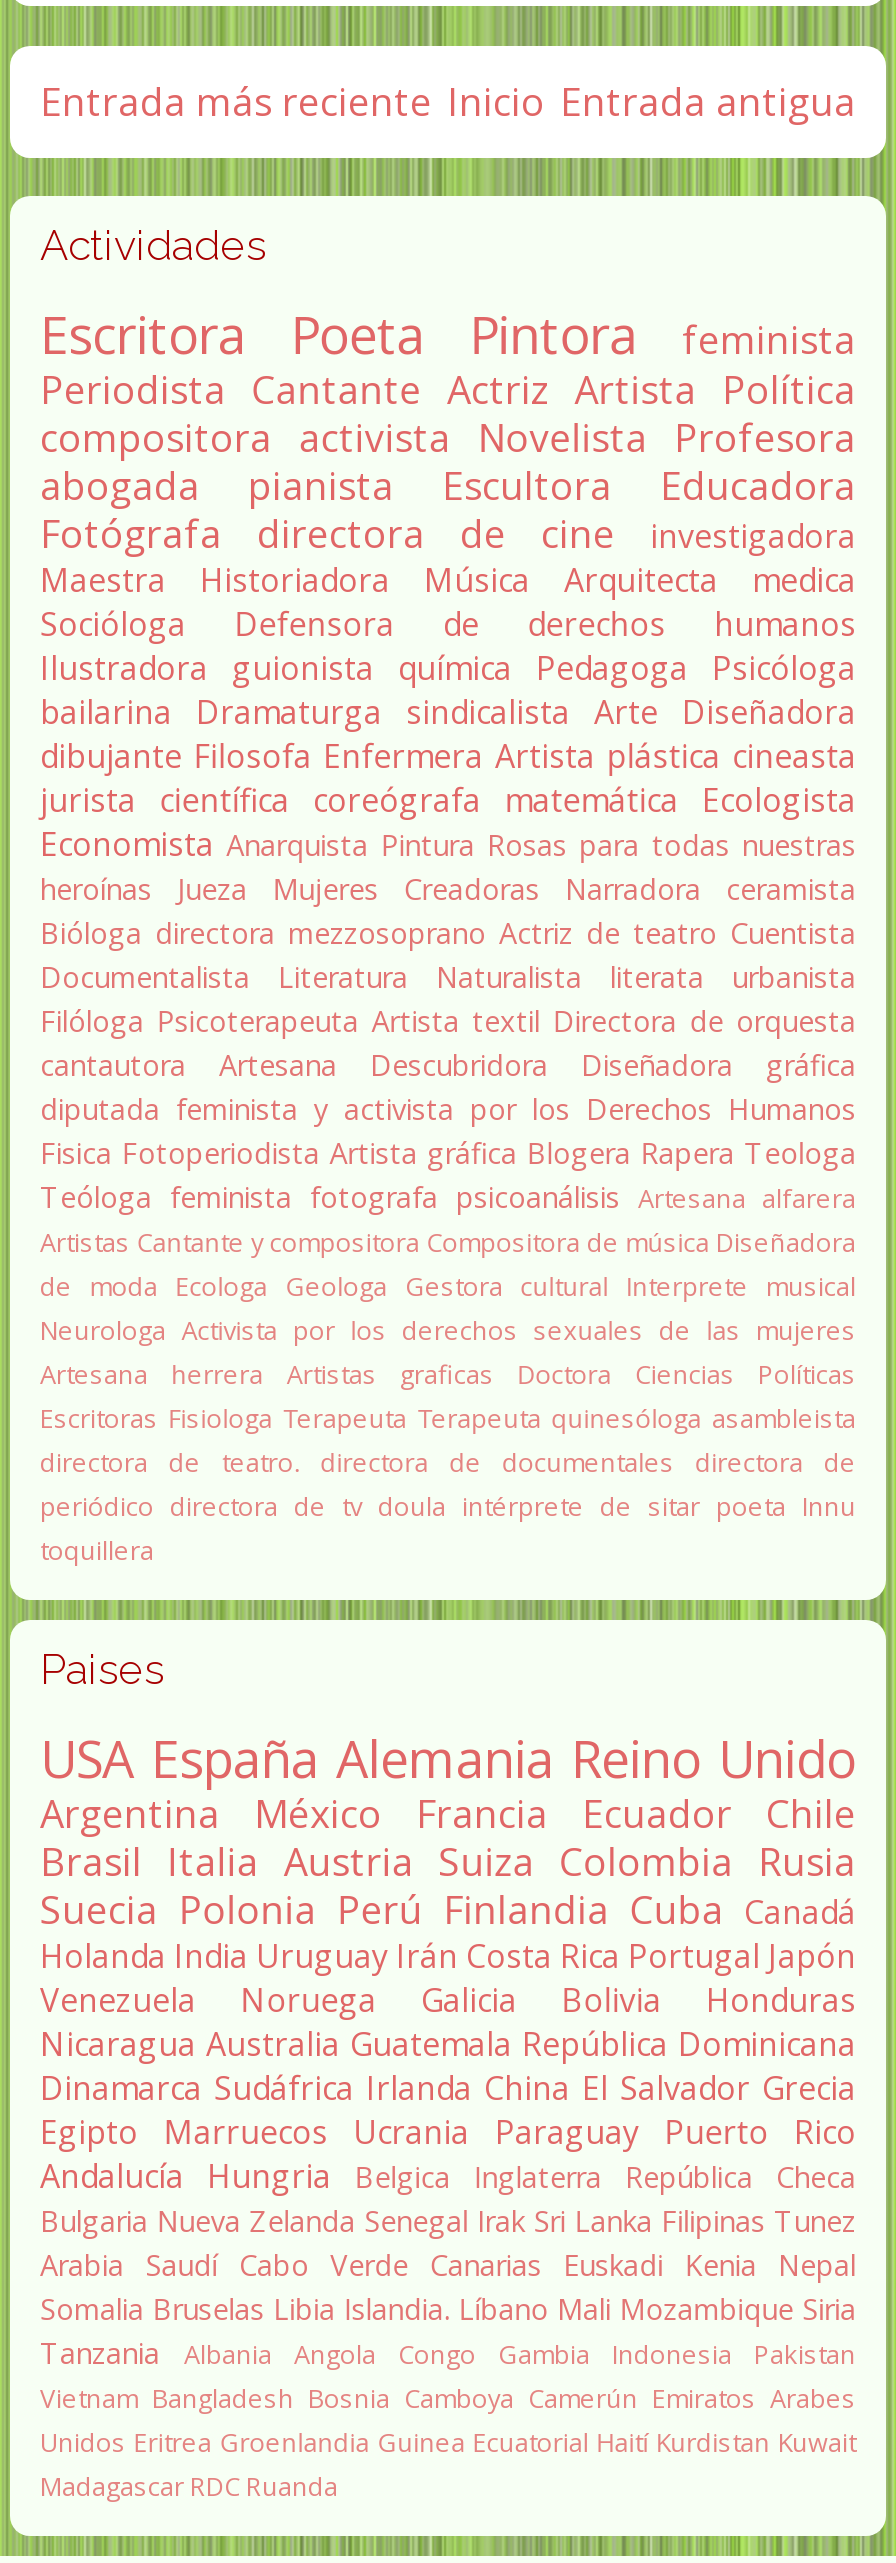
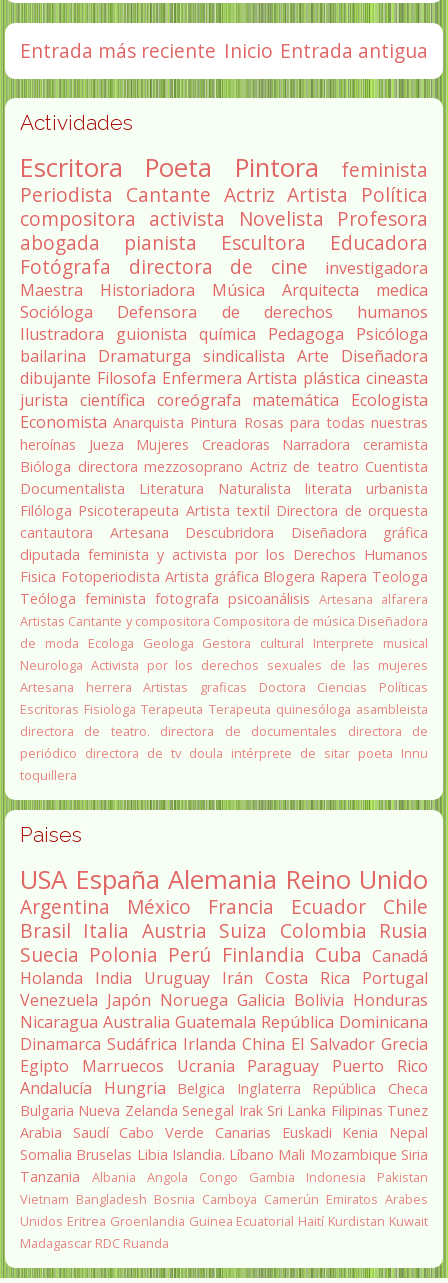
[40,1934,856,2022] Holanda India Uruguay Irán Costa Rica Portugal Japón | Venezuela | Noruega | Galicia | Bolivia | Honduras -> [20,967,428,1011] Holanda India Uruguay Irán Costa Rica Portugal | Venezuela Japón Noruega Galicia Bolivia Honduras

